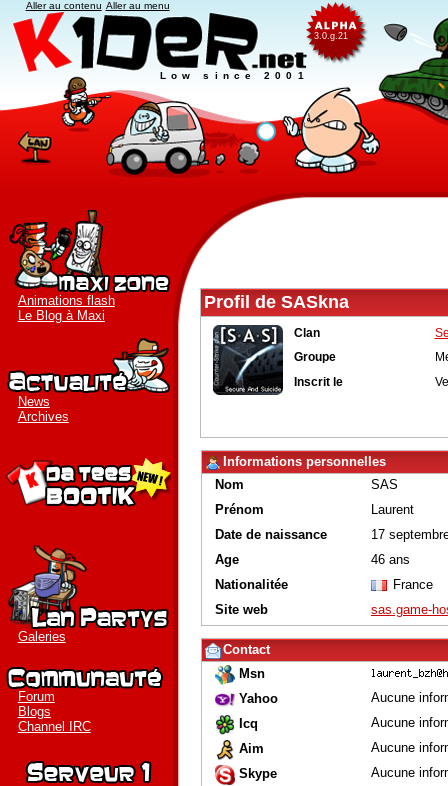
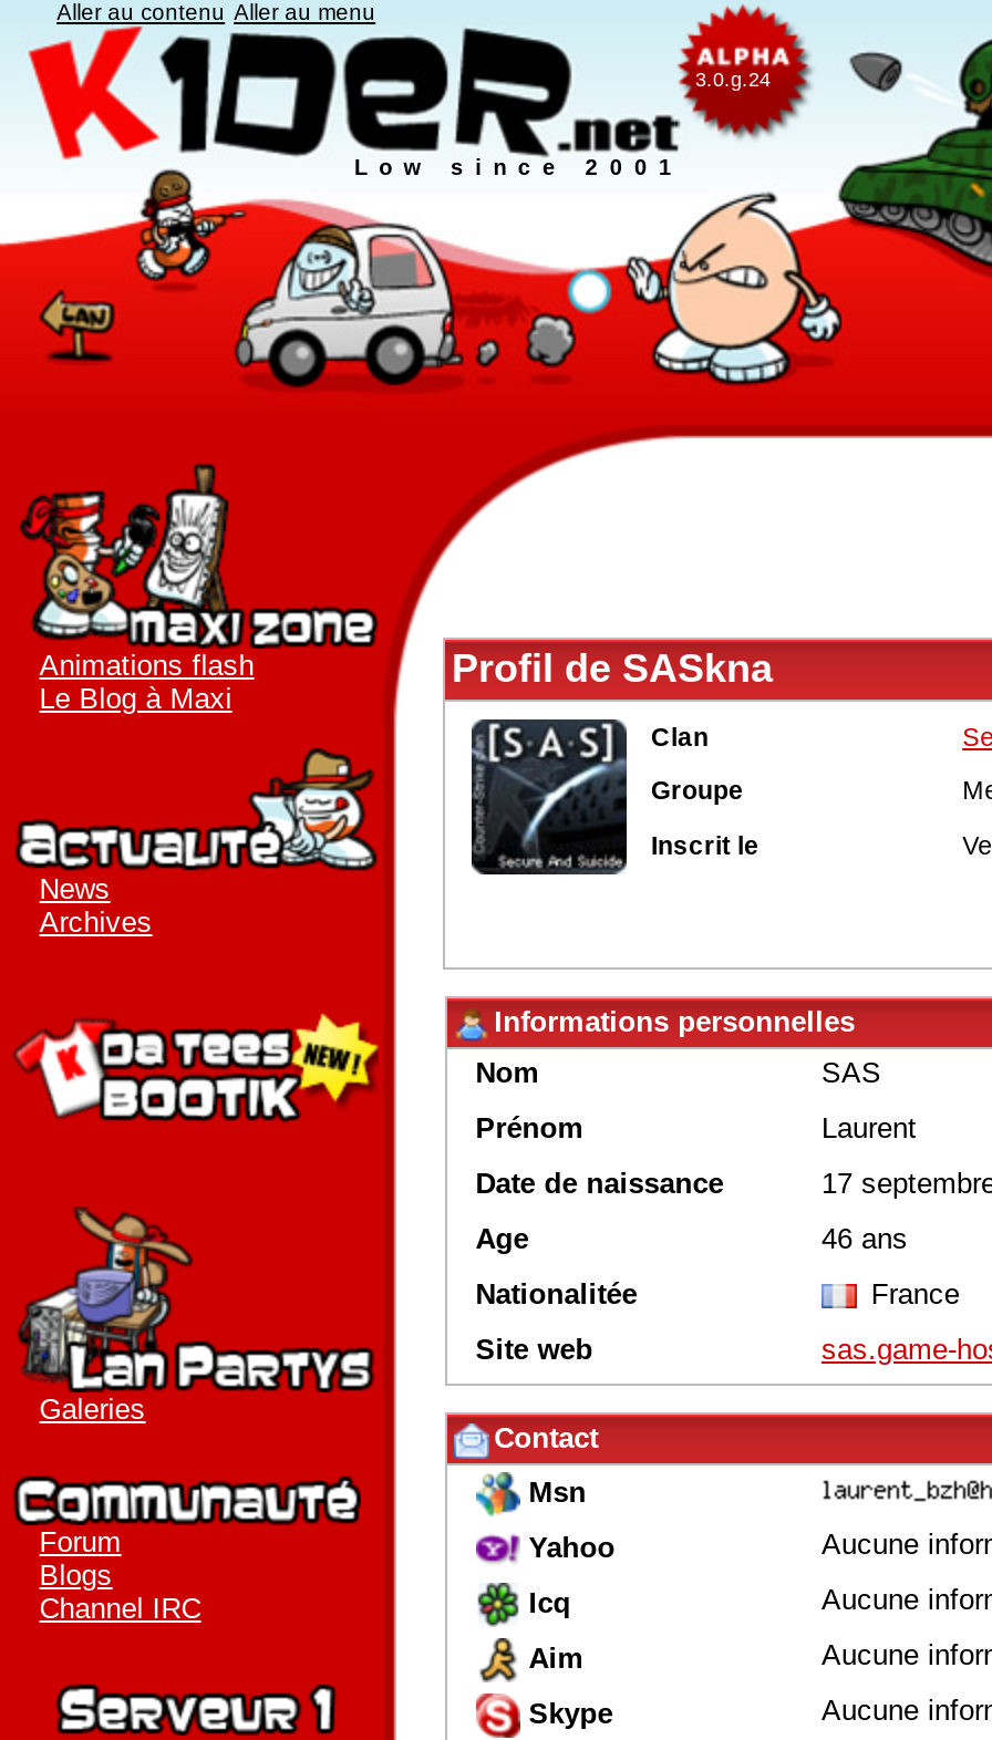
[314,31,348,41] 3.0.g.21 -> [695,69,771,91] 3.0.g.24

